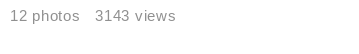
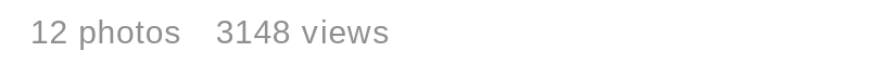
[10,7,176,24] 12 photos 3143 views -> [30,12,392,49] 12 photos 3148 views

